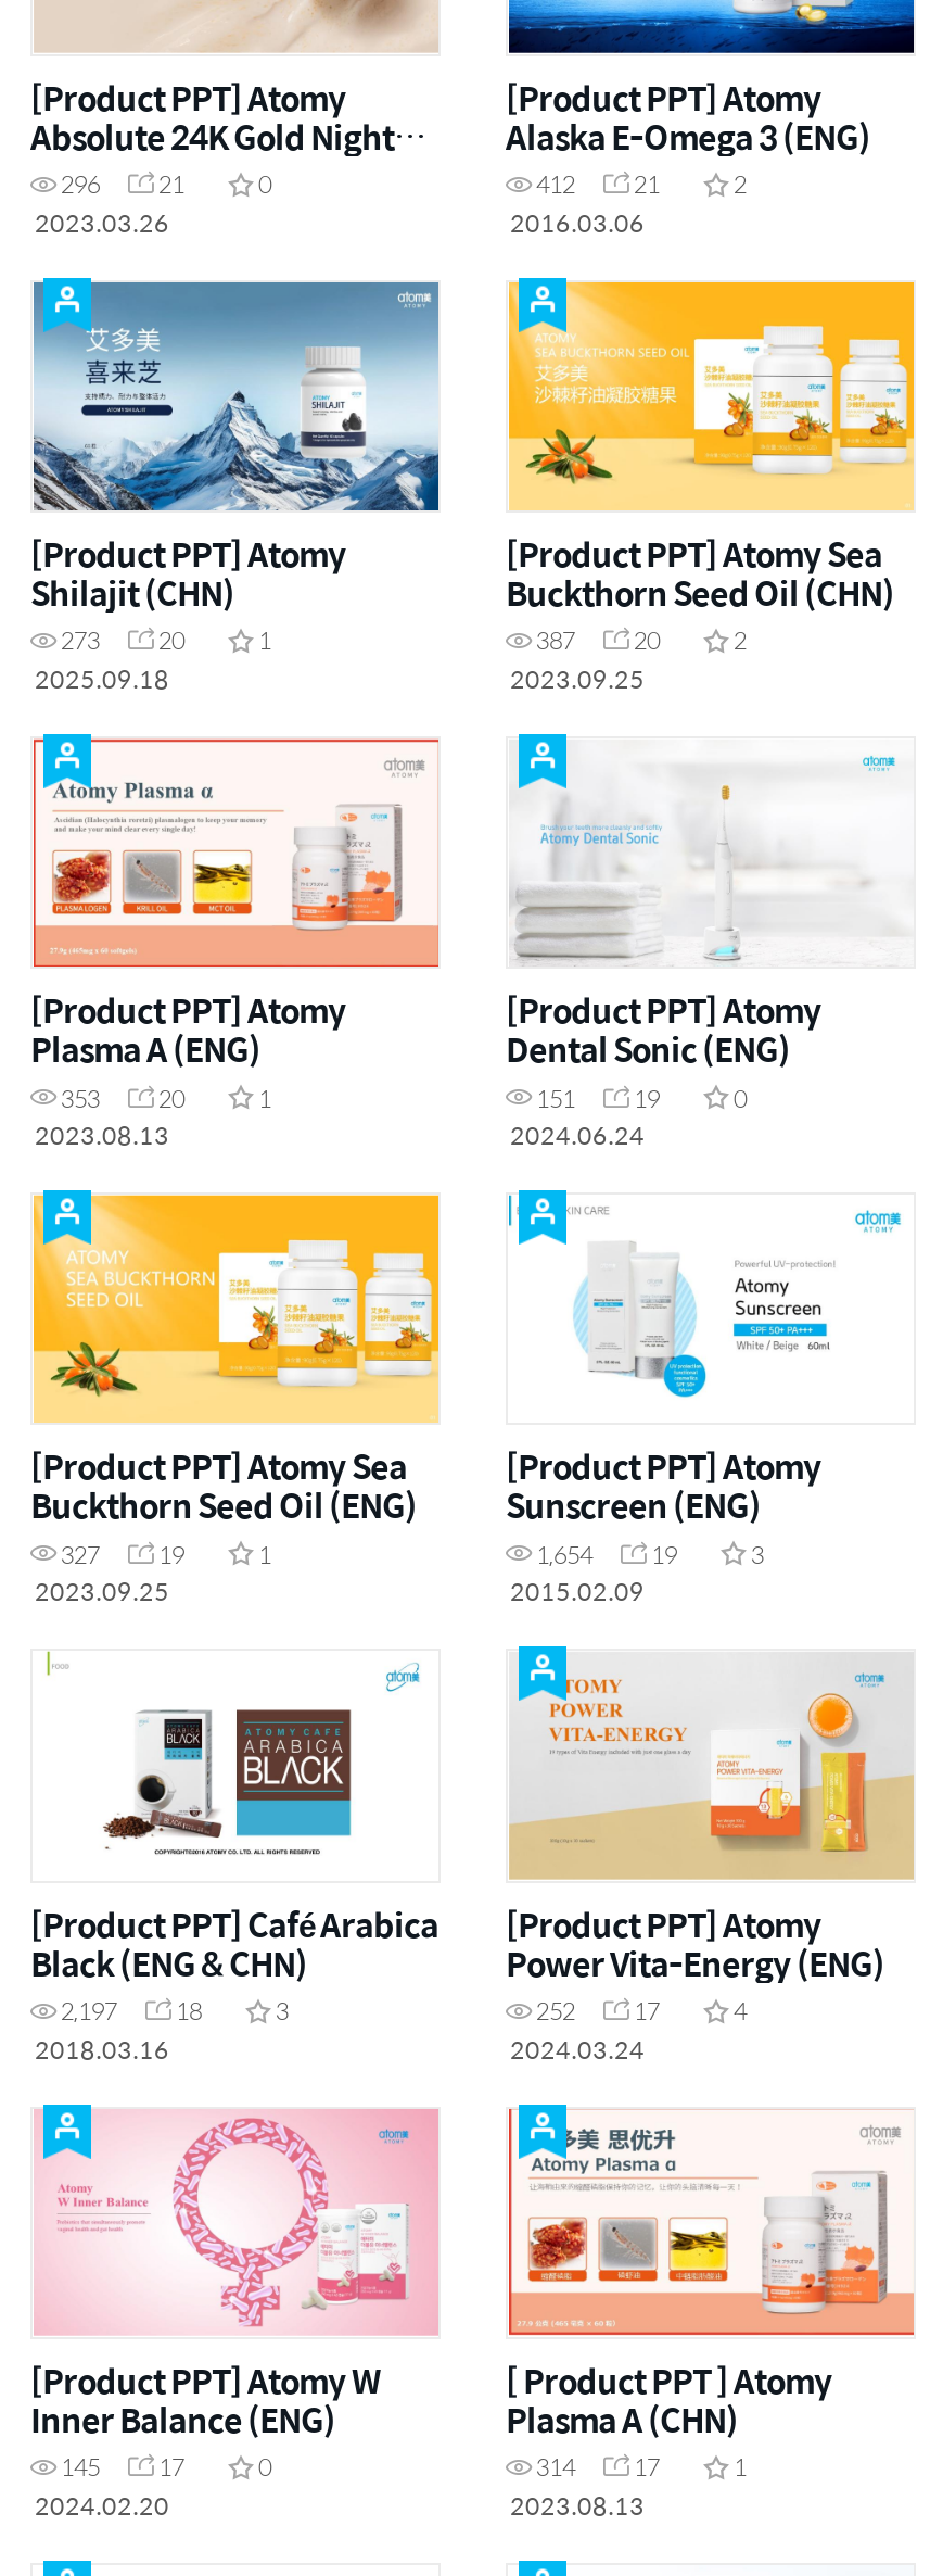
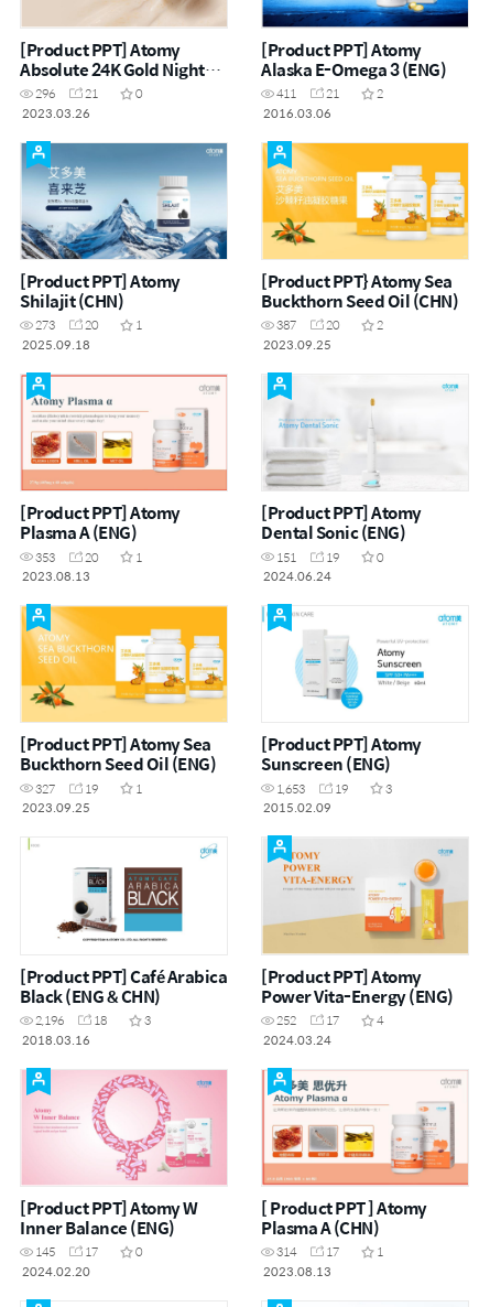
[536,166,747,202] 412 21 2 -> [276,84,383,103] 411 21 2
[506,528,882,578] [Product PPT] Atomy Sea -> [261,268,452,293] [Product PPT} Atomy Sea
[536,1535,764,1572] 1,654 19 3 -> [276,779,392,798] 1,653 19 3
[61,1992,289,2029] 2,197 18 3 -> [35,1011,151,1029] 2,196 18 3

